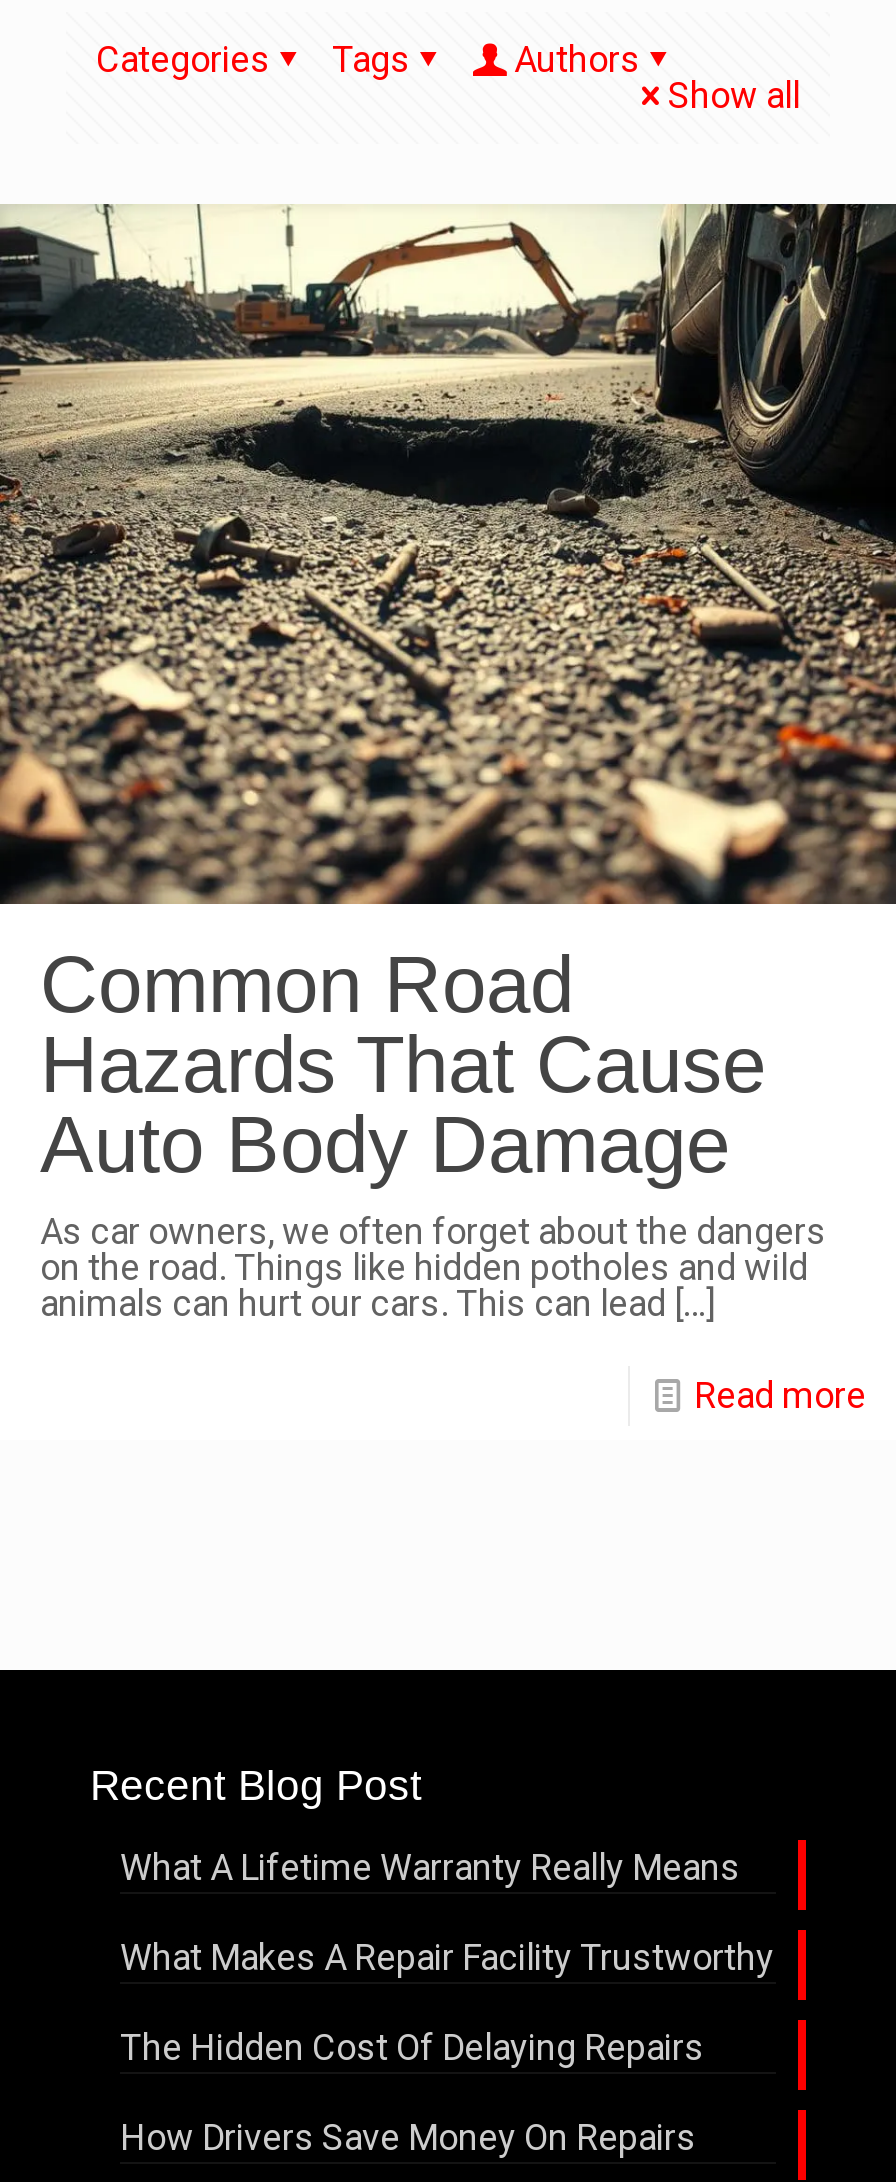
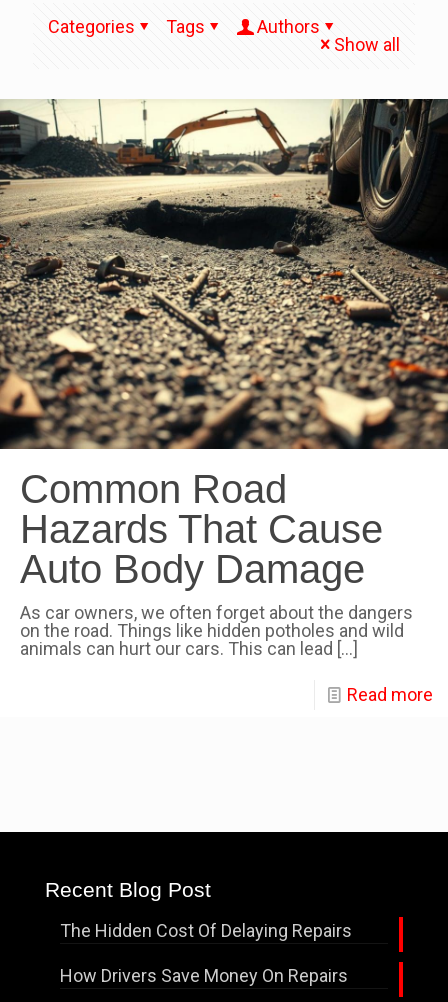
[120,1846,774,1978] What A Lifetime Warranty Really Means | What Makes A Repair Facility Trustworthy -> none

